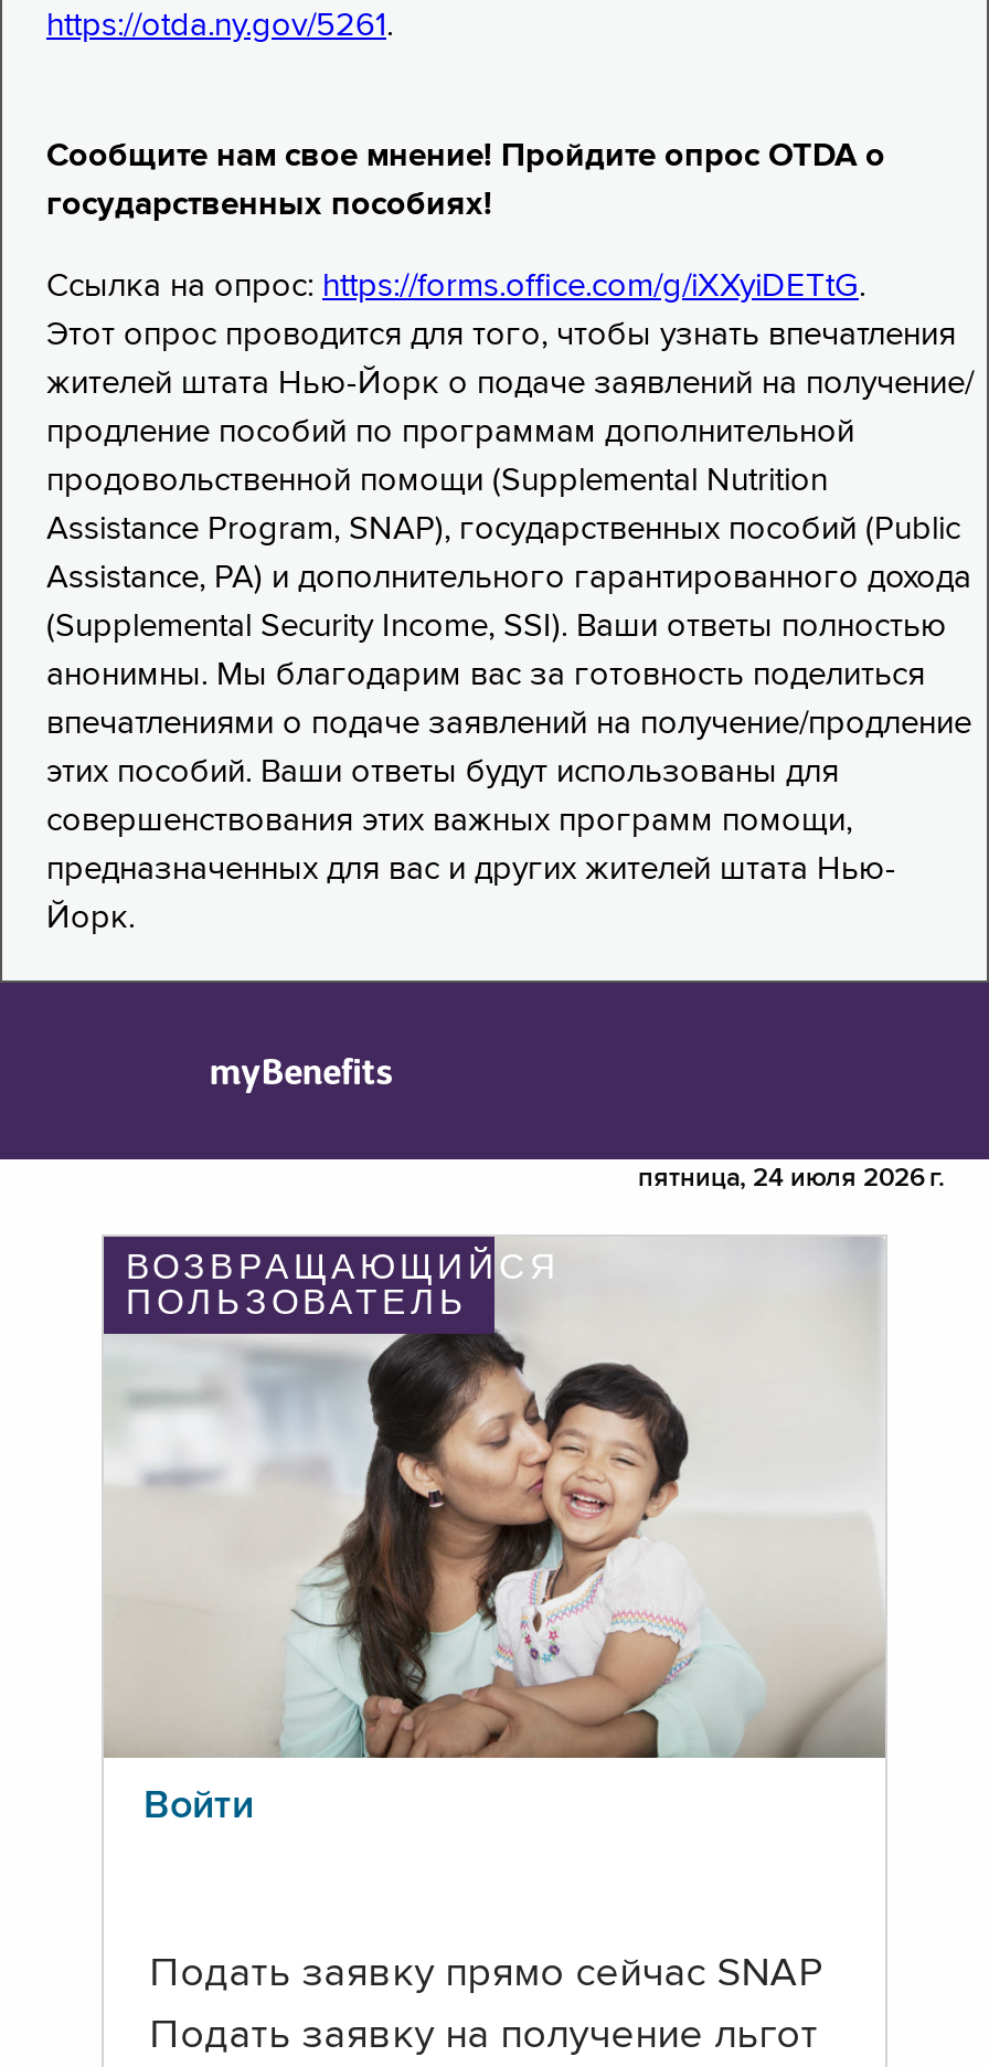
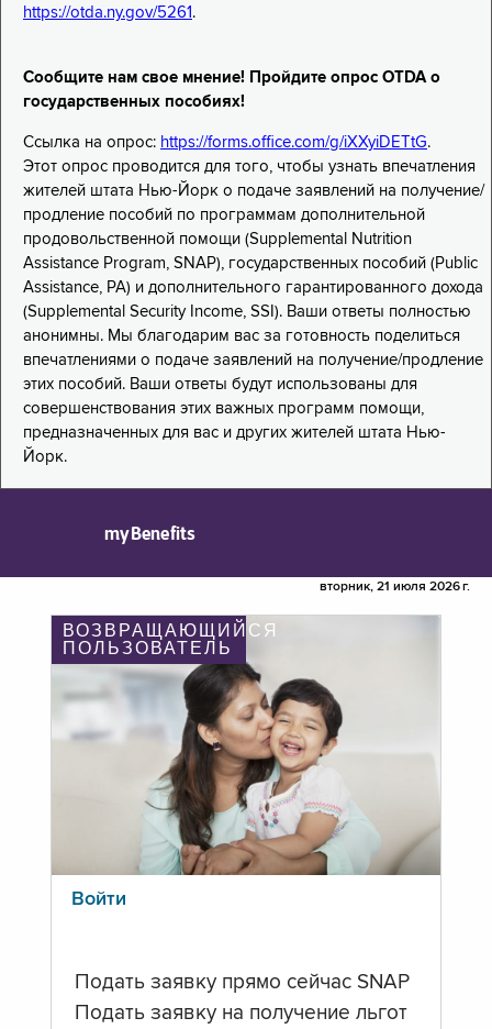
[638,1166,945,1193] пятница, 24 июля 2026 г. -> [320,581,470,594] вторник, 21 июля 2026 г.

